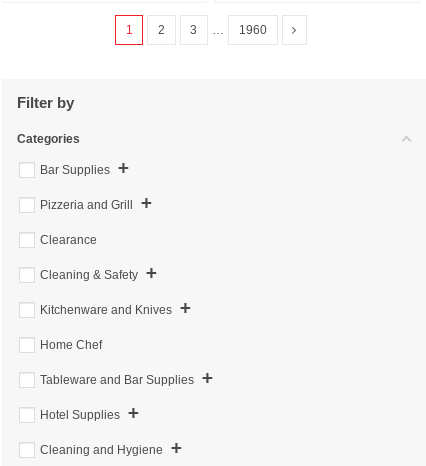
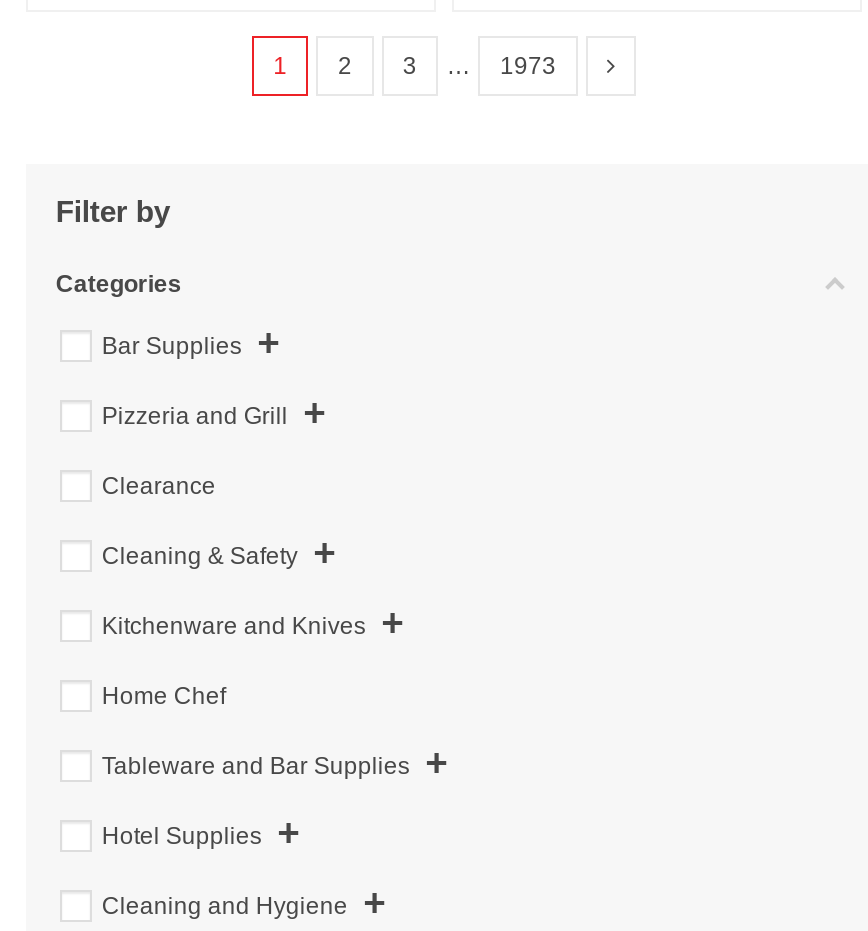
[239,23,267,37] 1960 -> [500,51,556,79] 1973

